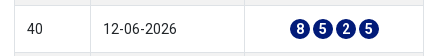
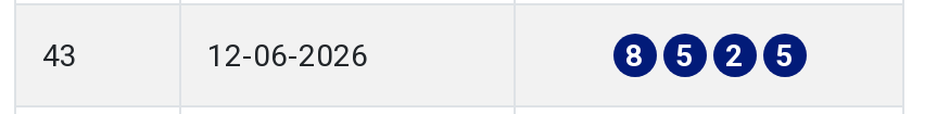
[27,21,43,37] 40 -> [42,39,77,74] 43

